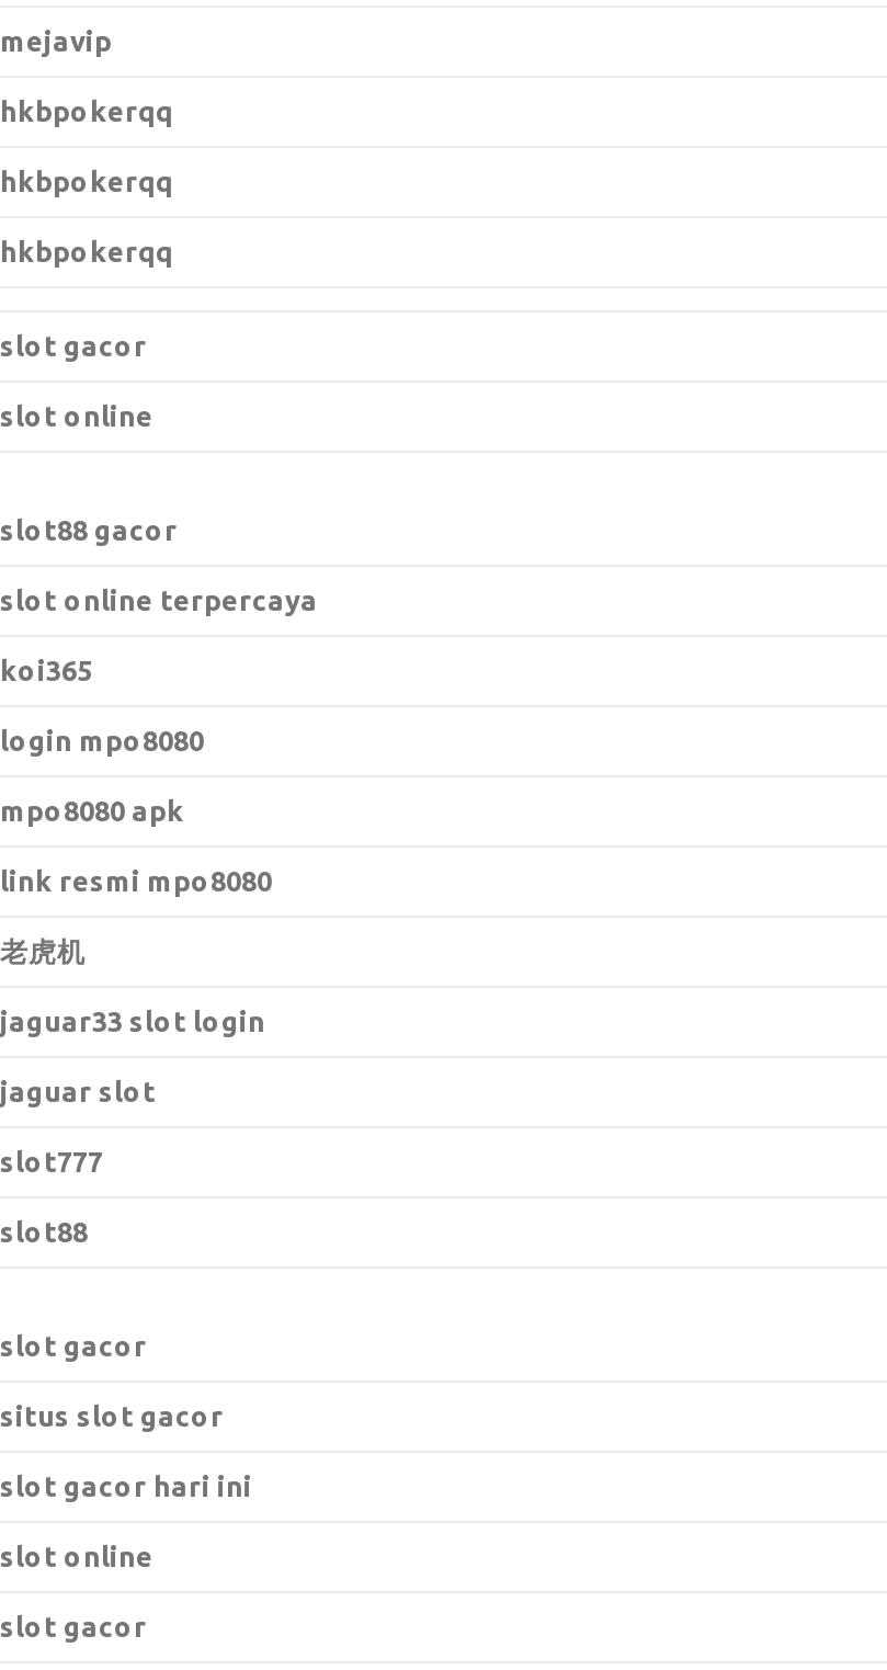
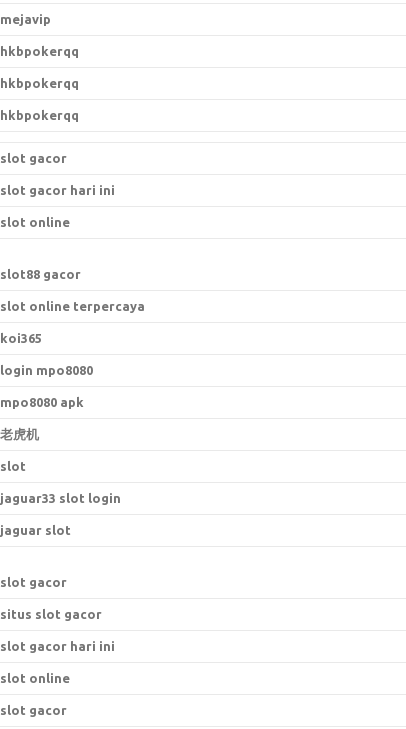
none -> [0,183,115,197] slot gacor hari ini
moved [0,400,318,826] -> [0,215,145,409]: slot online | slot88 gacor | slot online terpercaya | koi365 | login mpo8080 | mpo8080 apk
[0,865,272,896] link resmi mpo8080 -> none
none -> [0,459,26,473] slot
moved [0,1006,265,1106] -> [0,491,121,537]: jaguar33 slot login | jaguar slot
[0,1146,103,1247] slot777 | slot88 -> none

